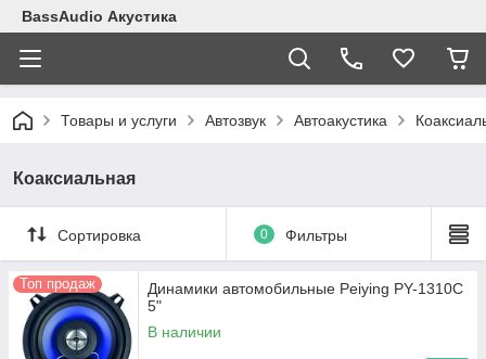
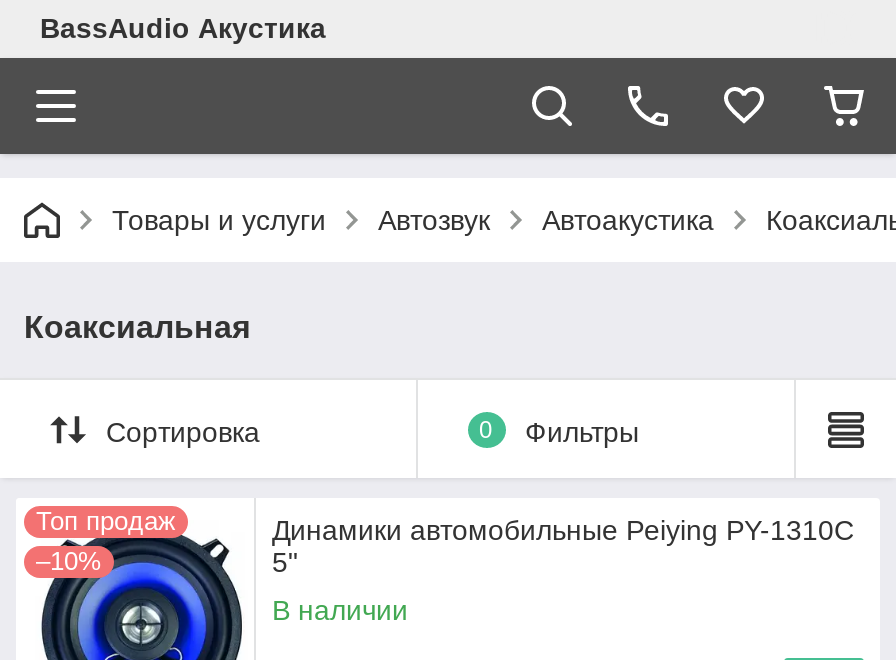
none -> [36,546,102,576] –10%

